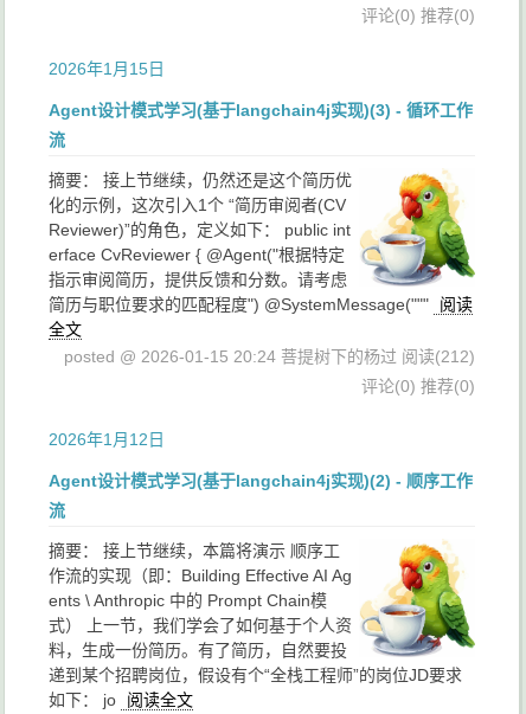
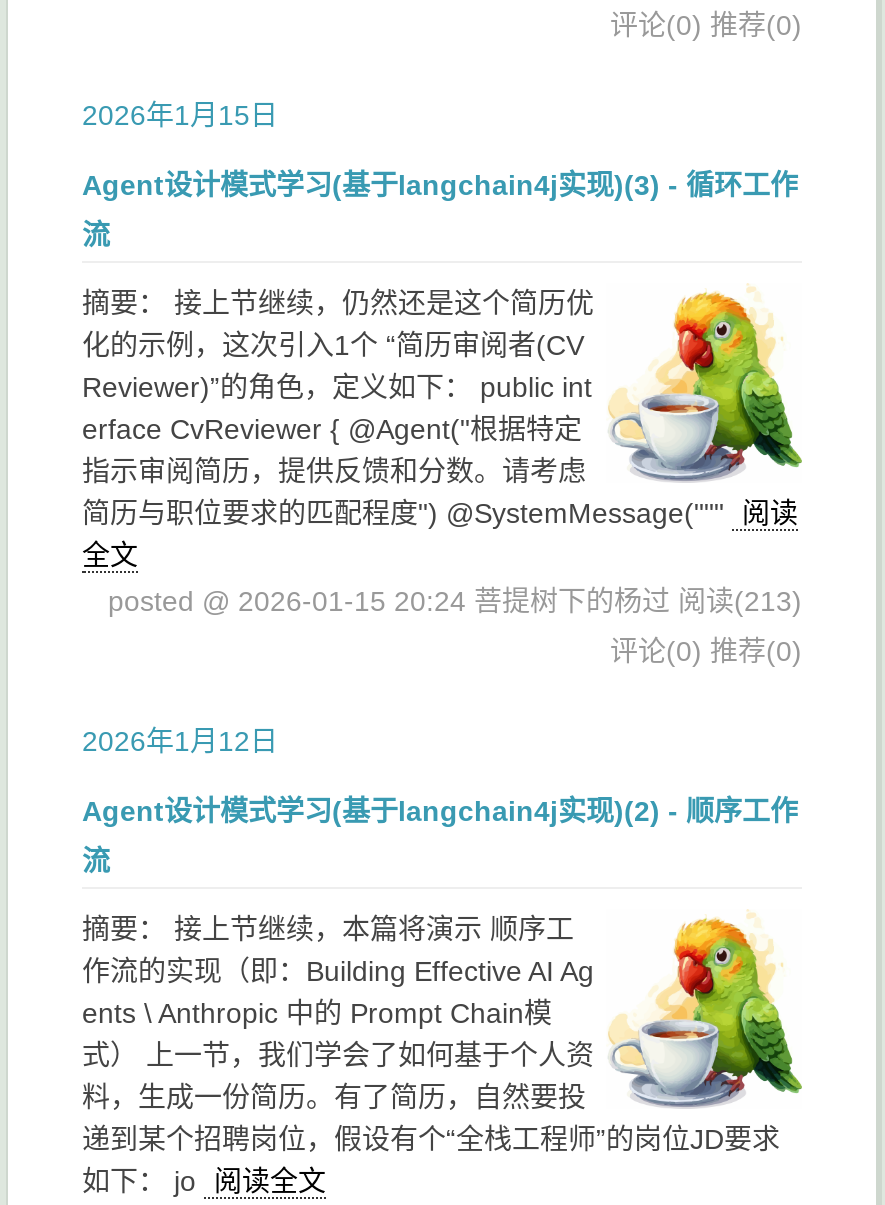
[64,347,475,366] posted @ 2026-01-15 20:24 菩提树下的杨过阅读(212) -> [108,585,802,617] posted @ 2026-01-15 20:24 菩提树下的杨过阅读(213)

